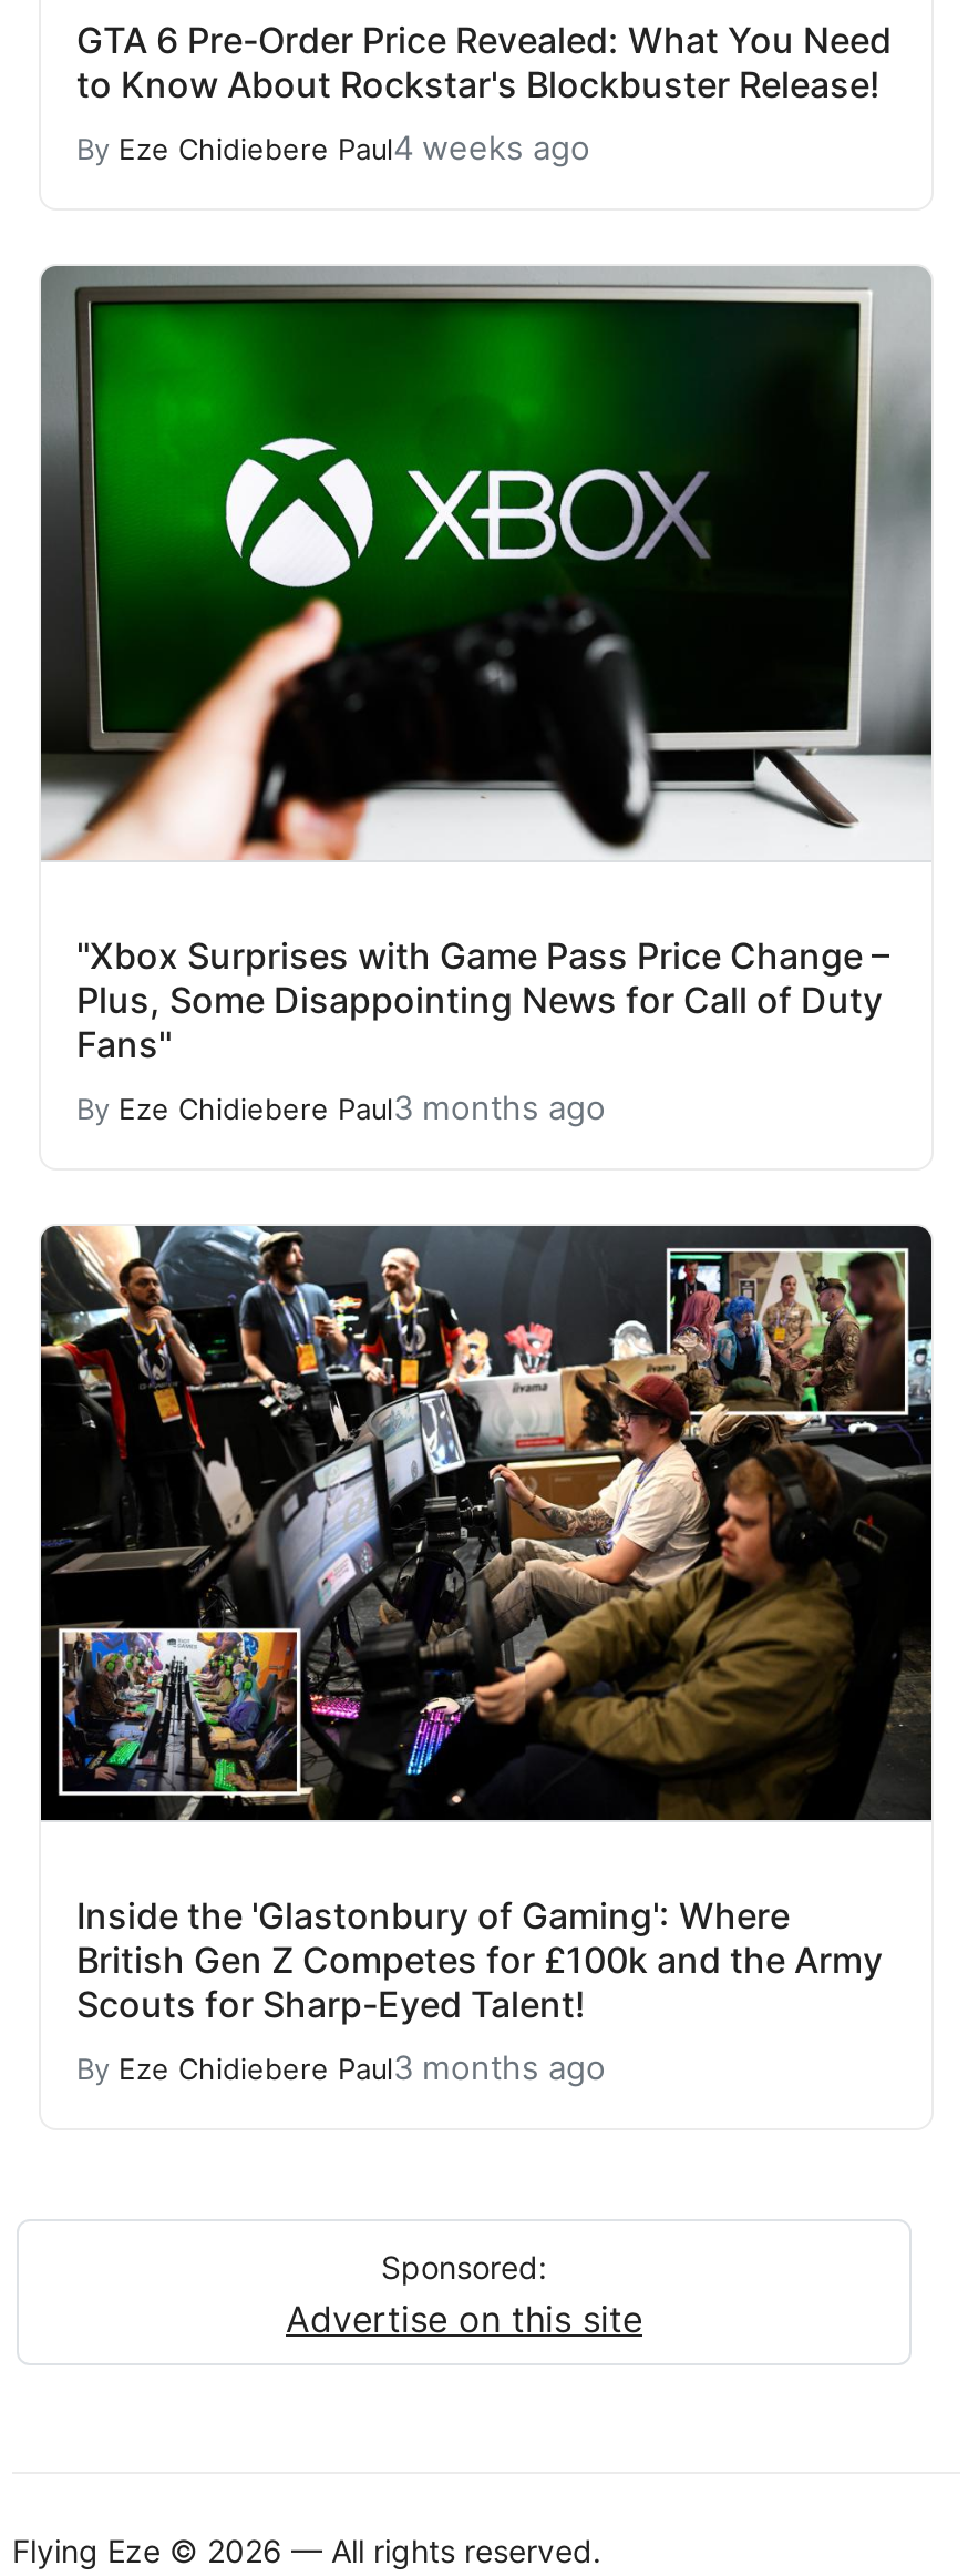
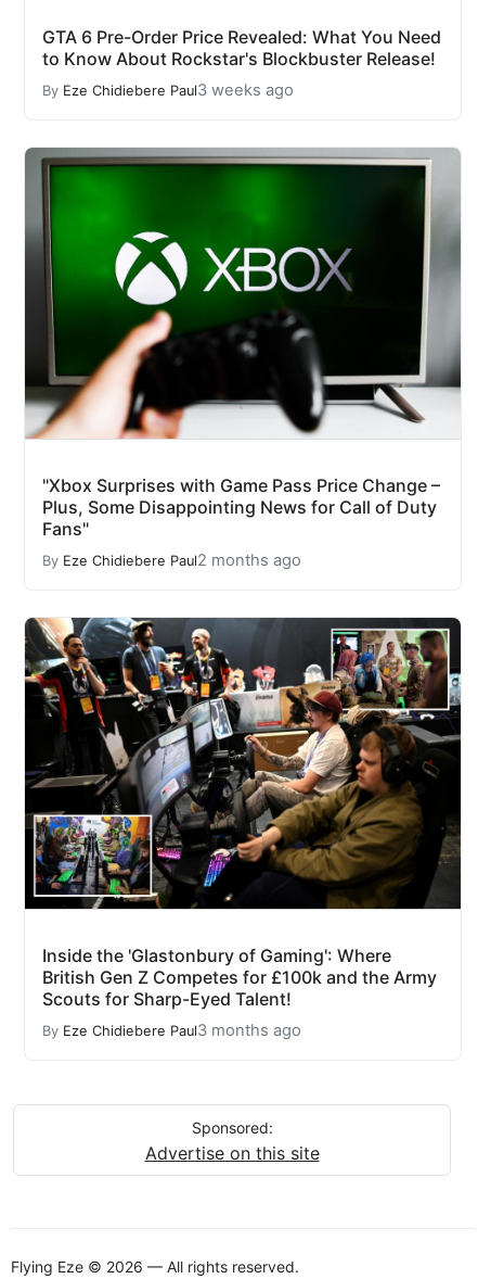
[76,129,590,169] By Eze Chidiebere Paul4 weeks ago -> [42,81,294,100] By Eze Chidiebere Paul3 weeks ago
[76,1089,606,1129] By Eze Chidiebere Paul3 months ago -> [42,551,301,570] By Eze Chidiebere Paul2 months ago

